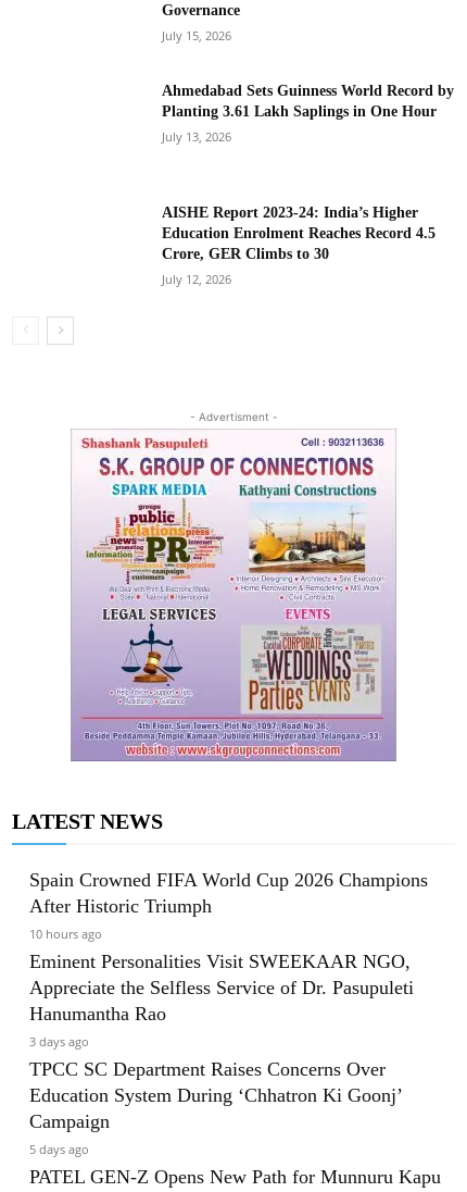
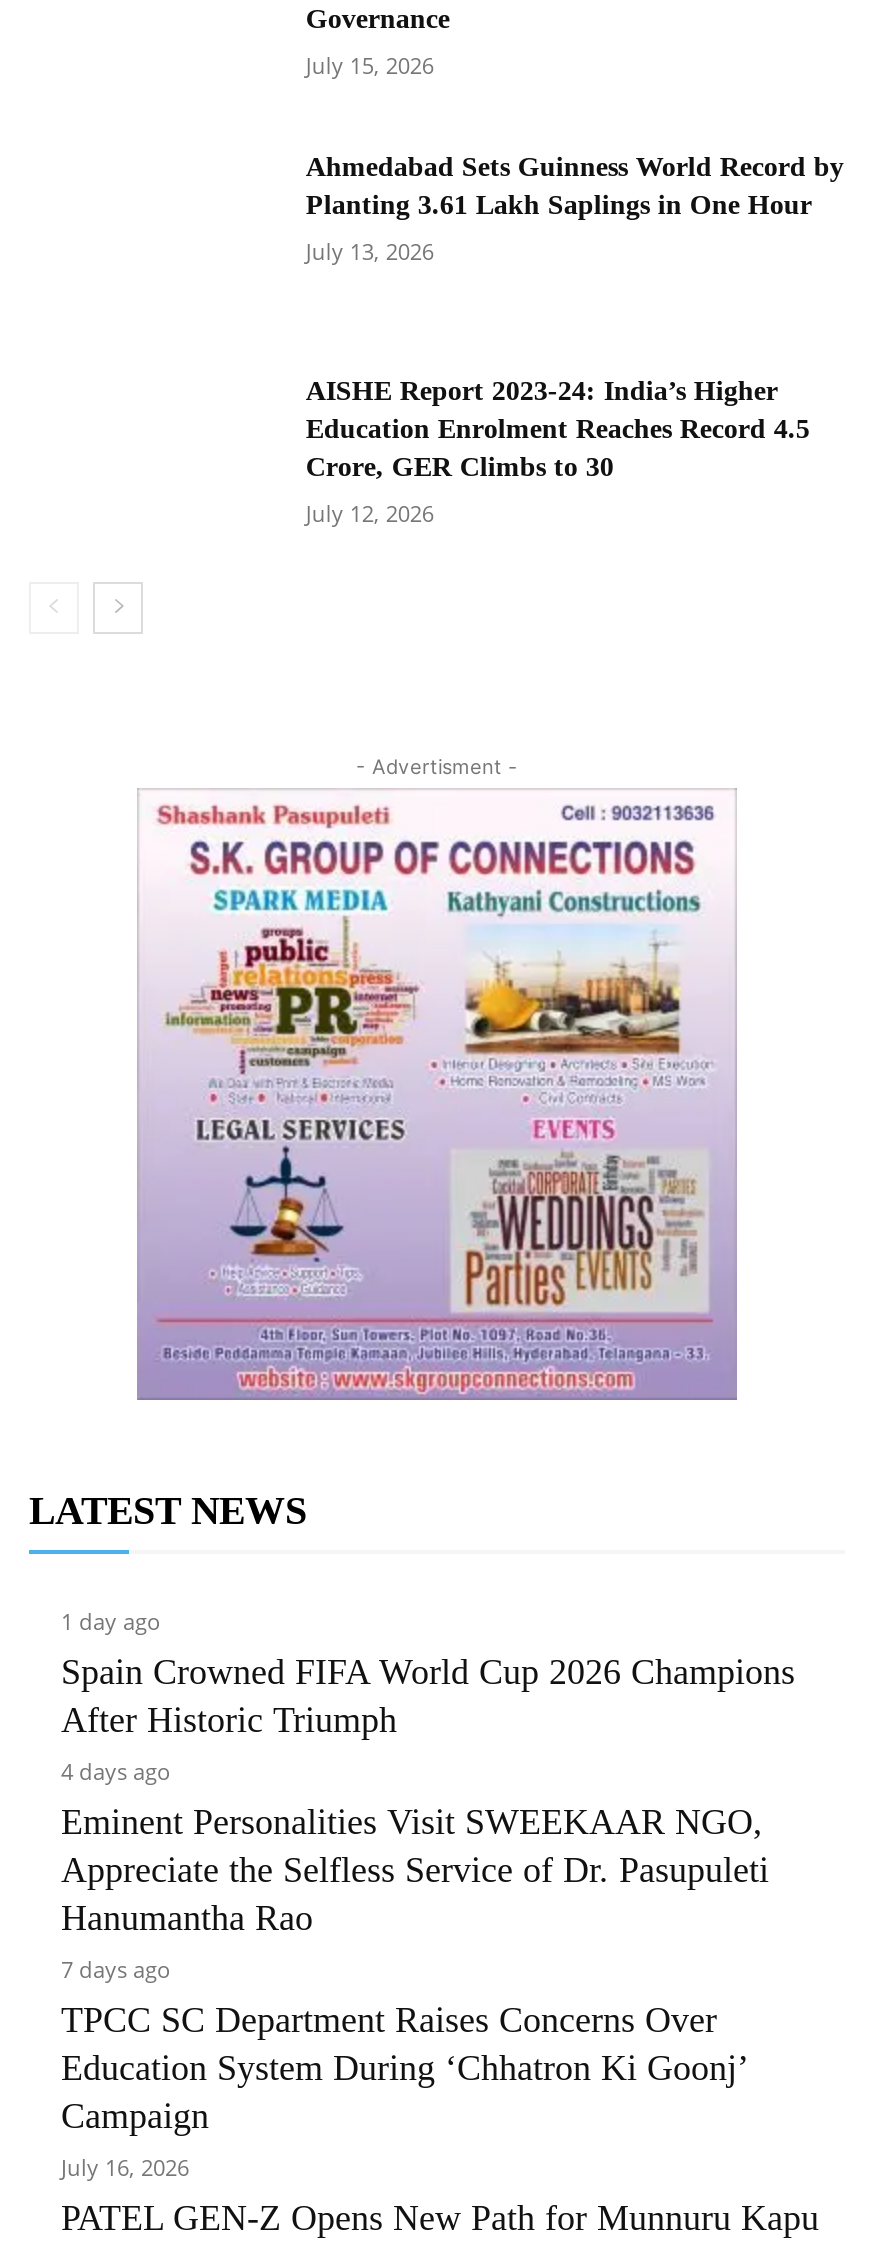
none -> [61,1607,161,1637] 1 day ago
[29,926,102,942] 10 hours ago -> [61,1757,171,1787] 4 days ago
[29,1034,89,1050] 3 days ago -> [61,1955,171,1985] 7 days ago
[29,1141,89,1158] 5 days ago -> [61,2153,189,2183] July 16, 2026

